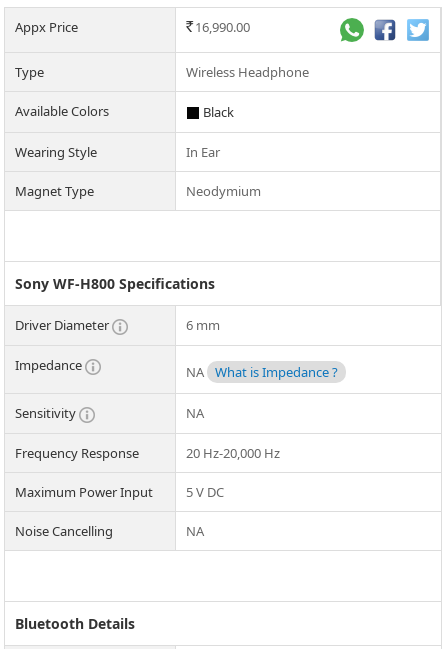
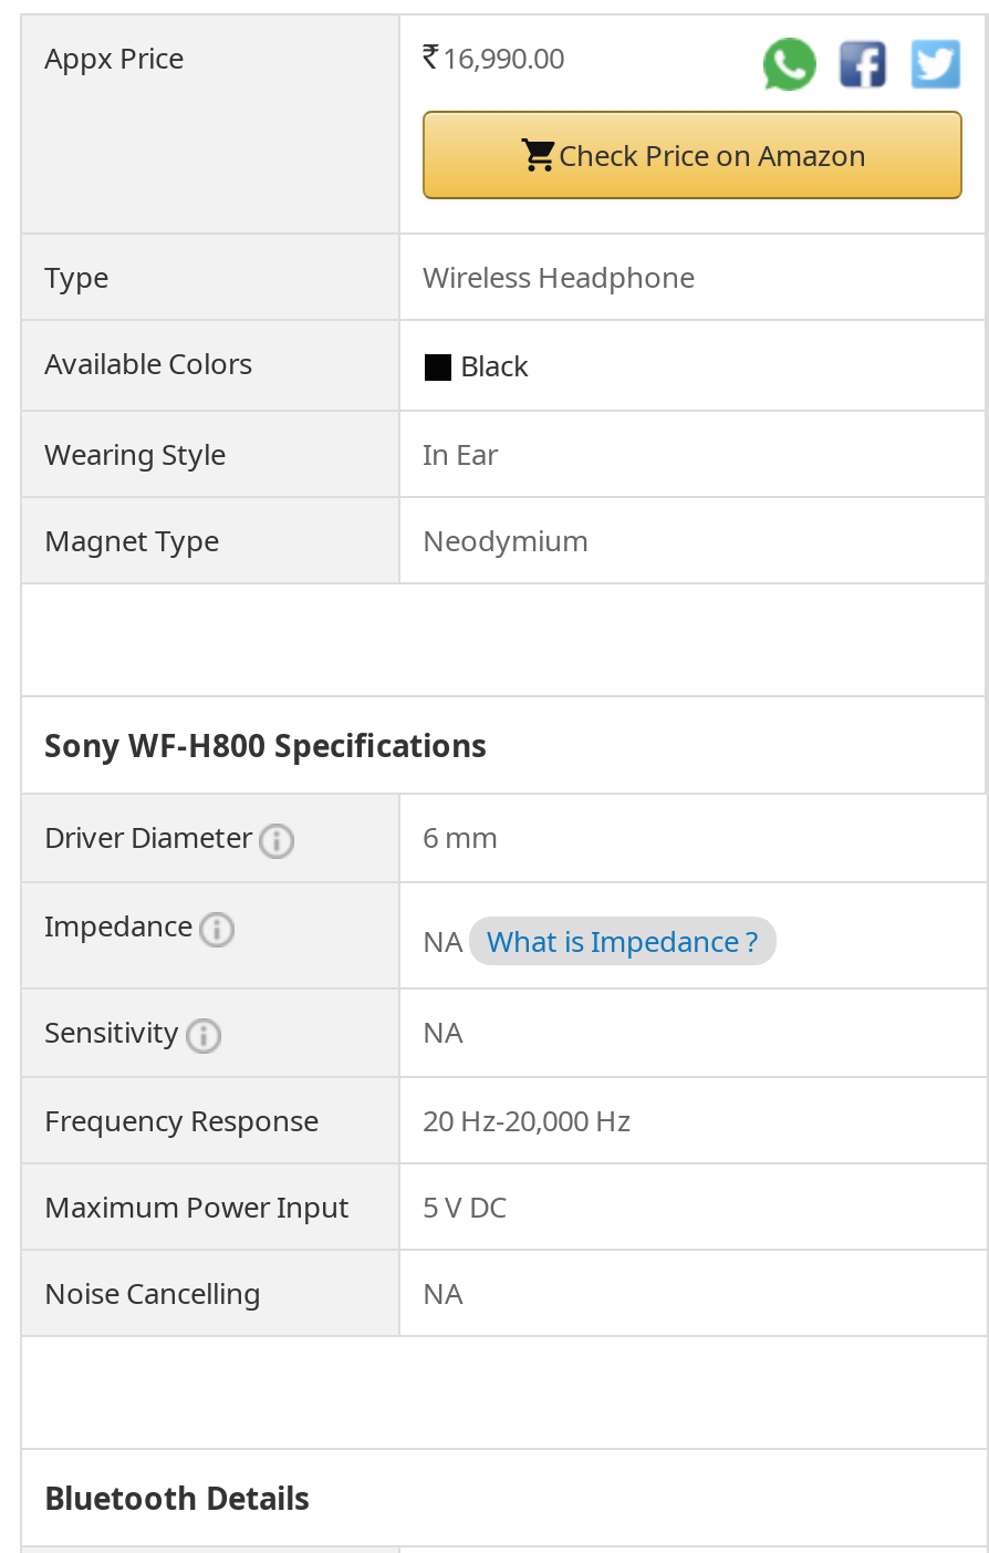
none -> [559,135,866,175] Check Price on Amazon

